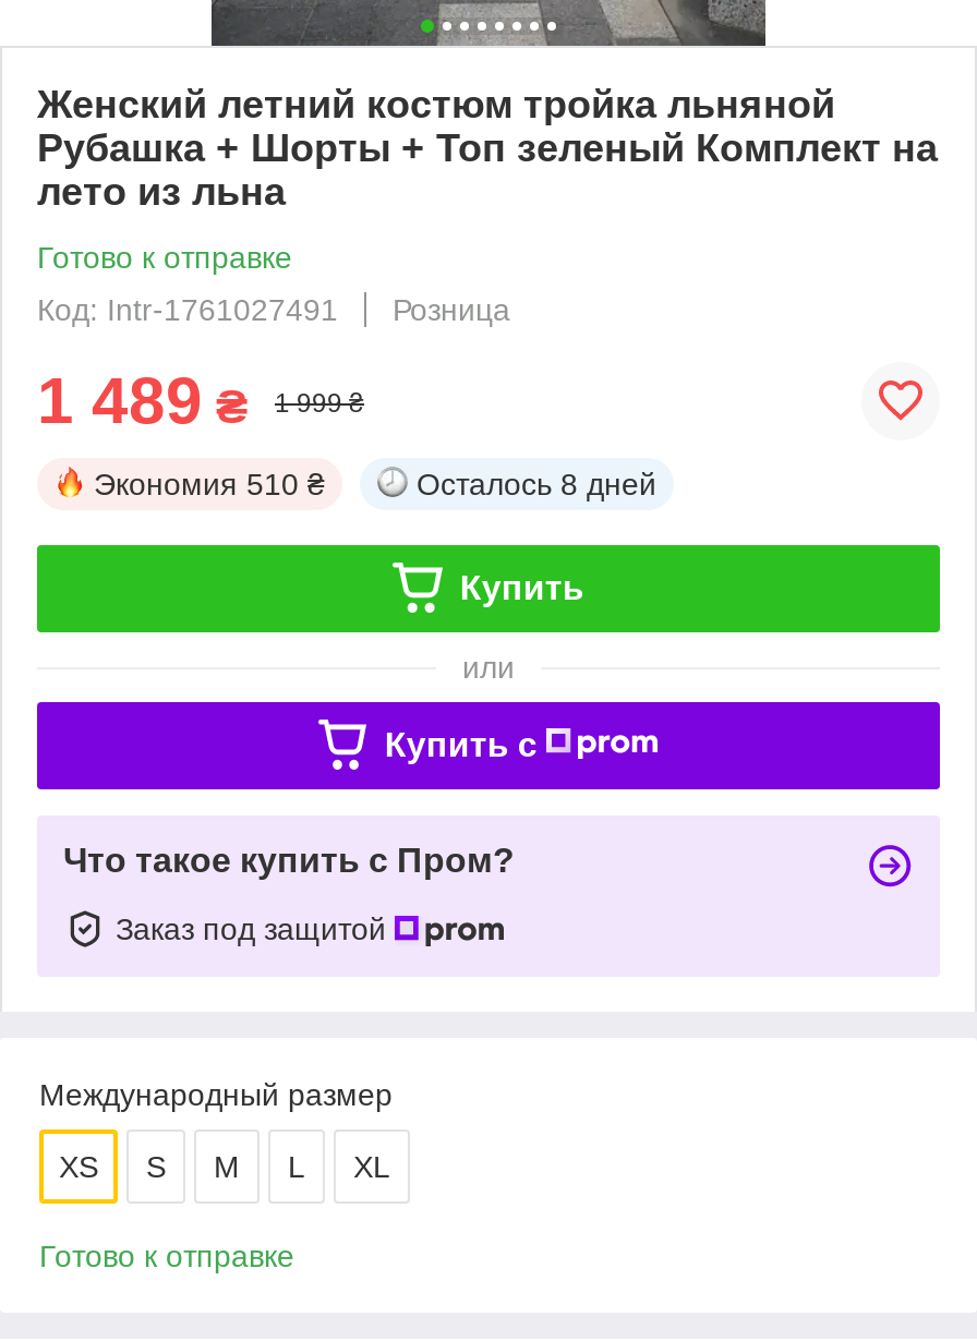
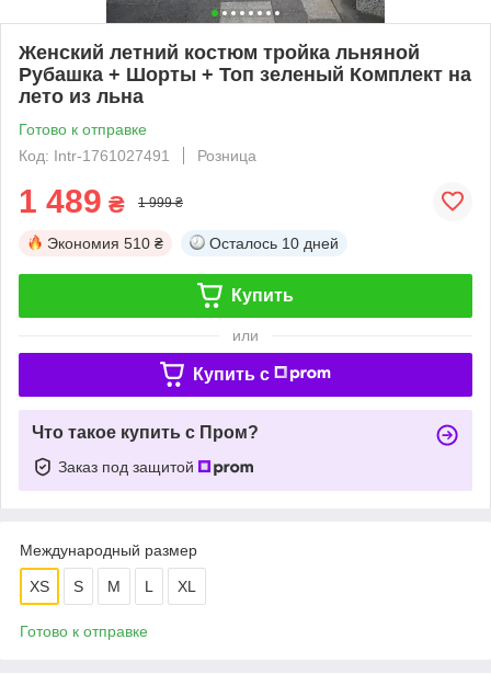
[417,466,656,501] Осталось 8 дней -> [209,234,339,252] Осталось 10 дней

